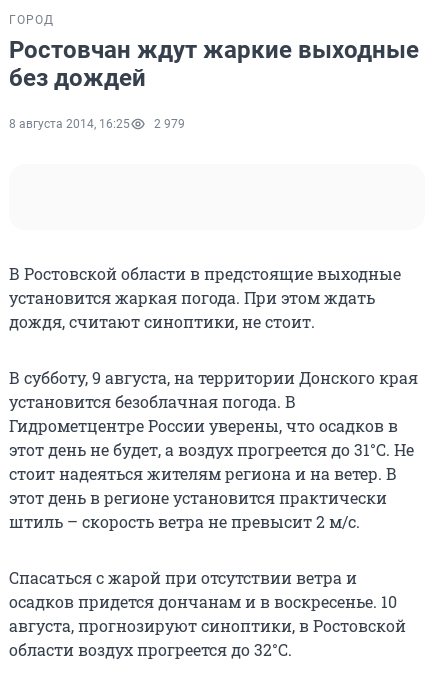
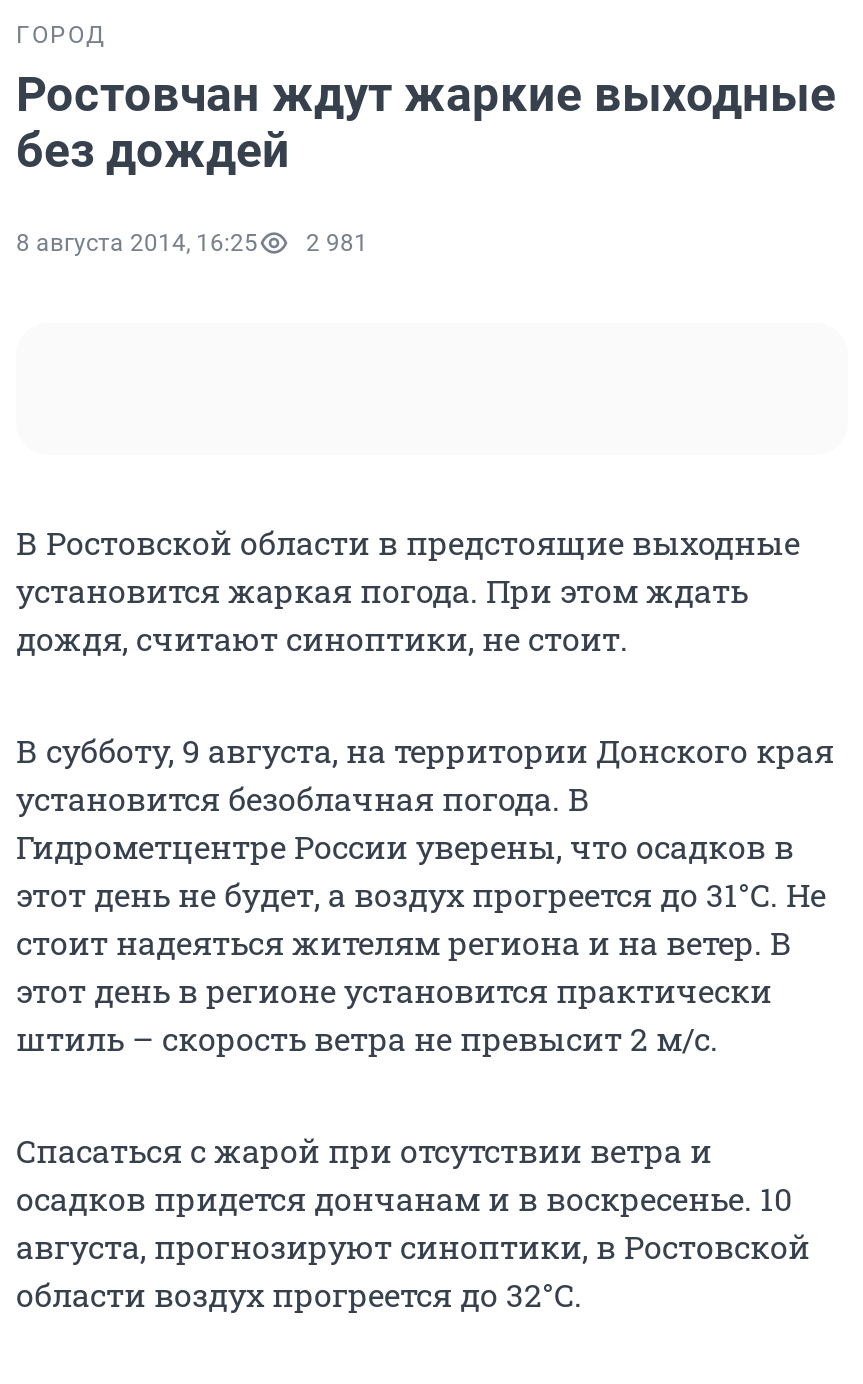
[9,117,185,131] 8 августа 2014, 16:25 2 979 -> [16,229,368,257] 8 августа 2014, 16:25 2 981

